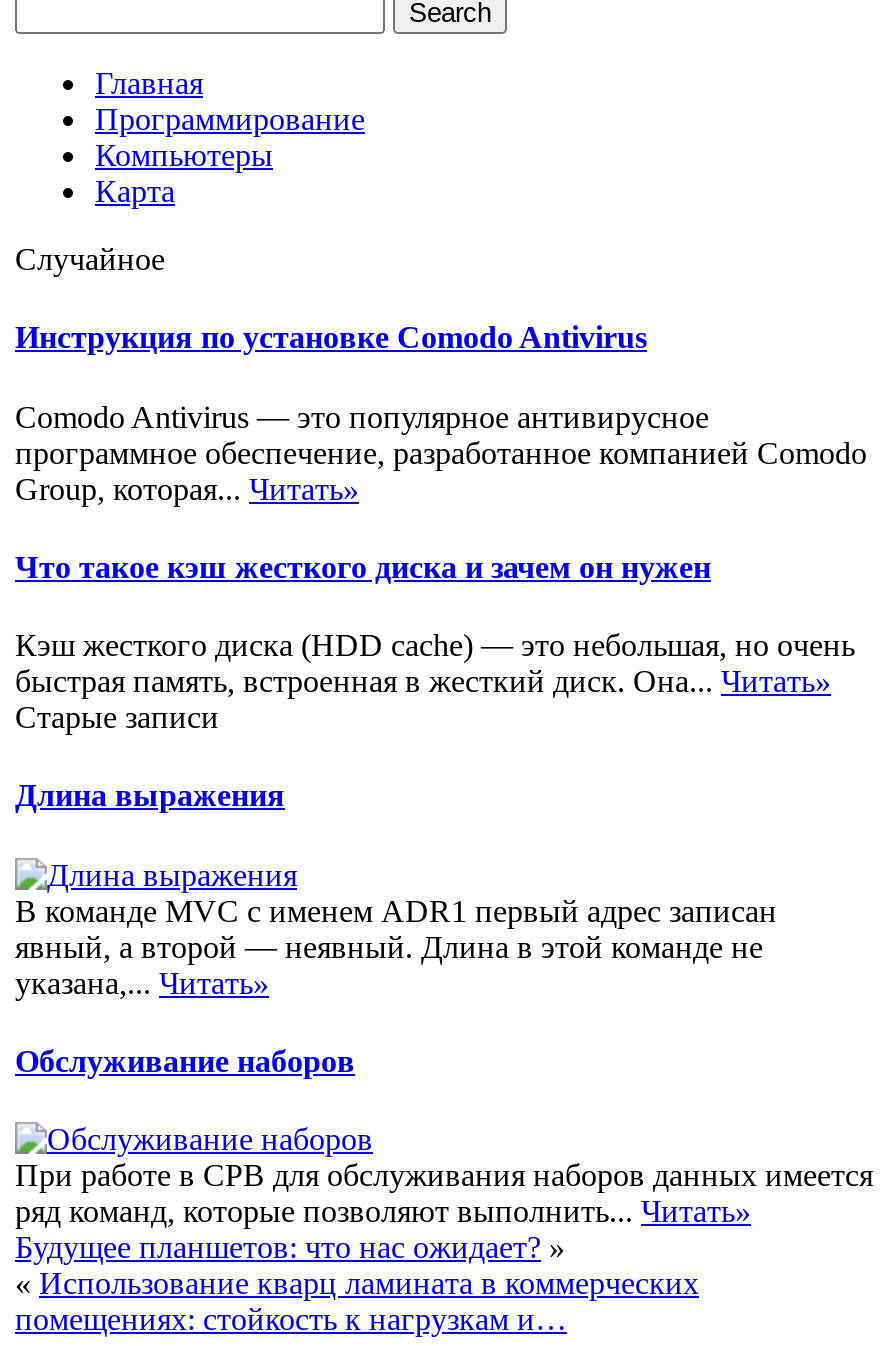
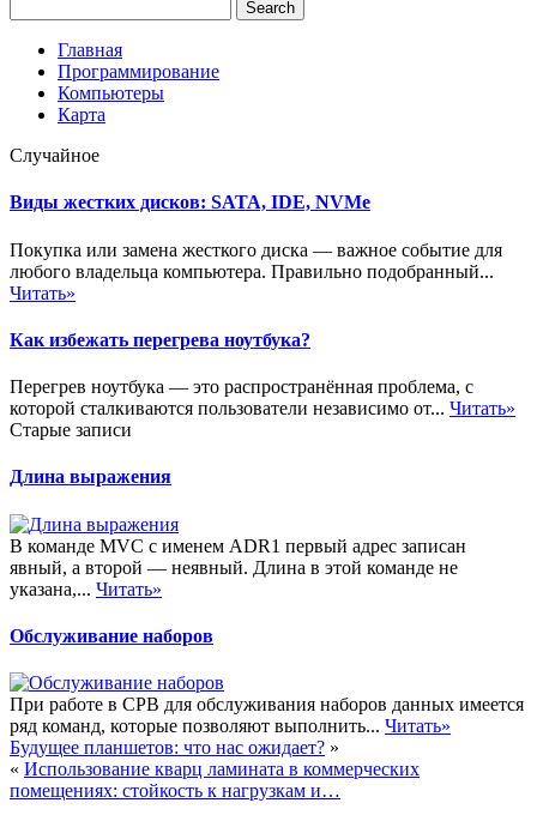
[15,321,647,355] Инструкция по установке Comodo Antivirus -> [10,192,370,212] Виды жестких дисков: SATA, IDE, NVMe
[15,399,867,505] Comodo Antivirus — это популярное антивирусное | программное обеспечение, разработанное компанией Comodo | Group, которая... Читать» -> [10,239,502,303] Покупка или замена жесткого диска — важное событие для | любого владельца компьютера. Правильно подобранный... | Читать»
[15,550,711,584] Что такое кэш жесткого диска и зачем он нужен -> [10,329,310,350] Как избежать перегрева ноутбука?
[15,628,855,698] Кэш жесткого диска (HDD cache) — это небольшая, но очень | быстрая память, встроенная в жесткий диск. Она... Читать» -> [10,376,515,418] Перегрев ноутбука — это распространённая проблема, с | которой сталкиваются пользователи независимо от... Читать»

